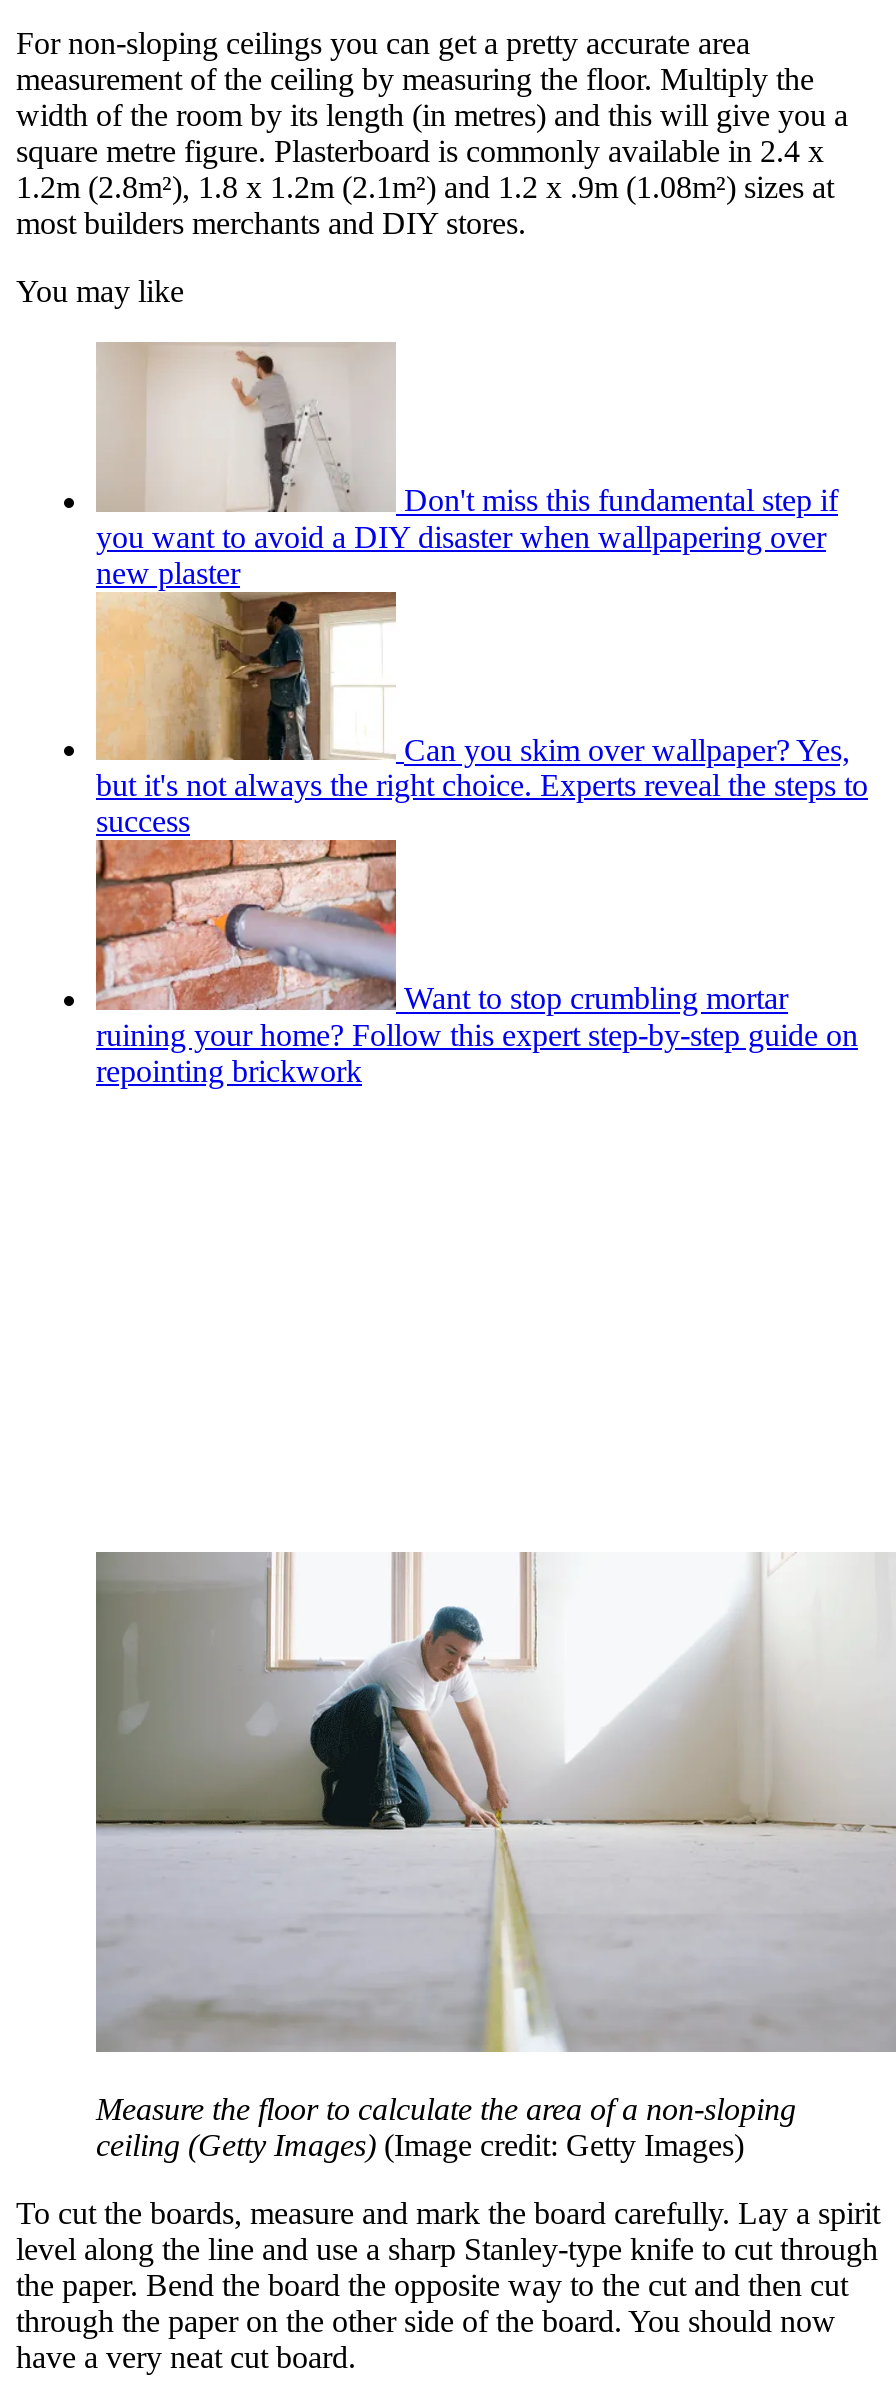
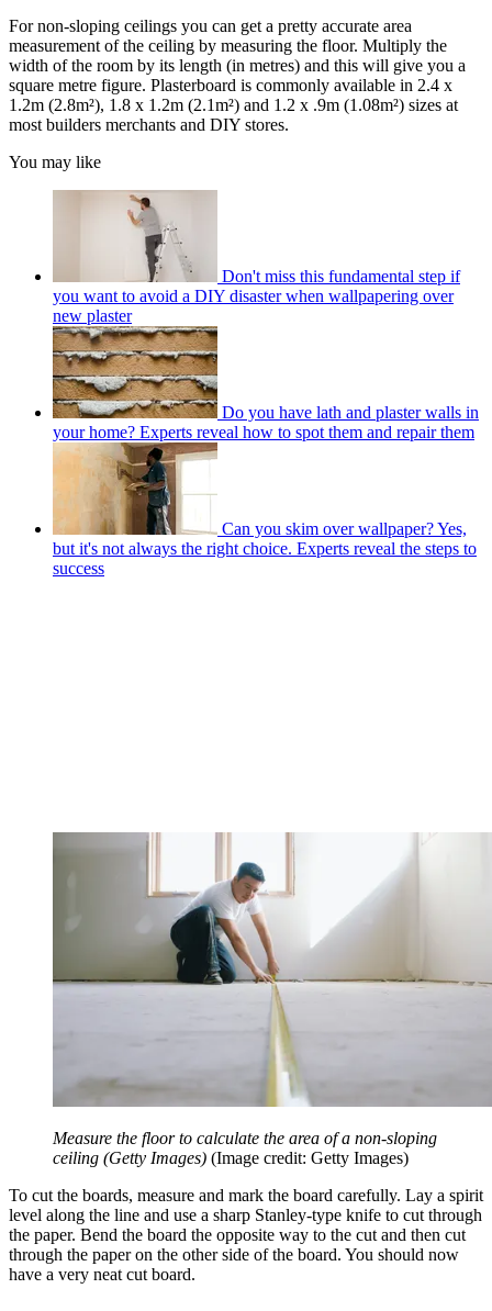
none -> [52,326,479,441] [image] | Do you have lath and plaster walls in | your home? Experts reveal how to spot them and repair them
moved [94,590,868,838] -> [52,441,477,577]: [image] | Can you skim over wallpaper? Yes, | but it's not always the right choice. Experts reveal the steps to | success
[94,854,858,1087] [image] | Want to stop crumbling mortar | ruining your home? Follow this expert step-by-step guide on | repointing brickwork -> none

